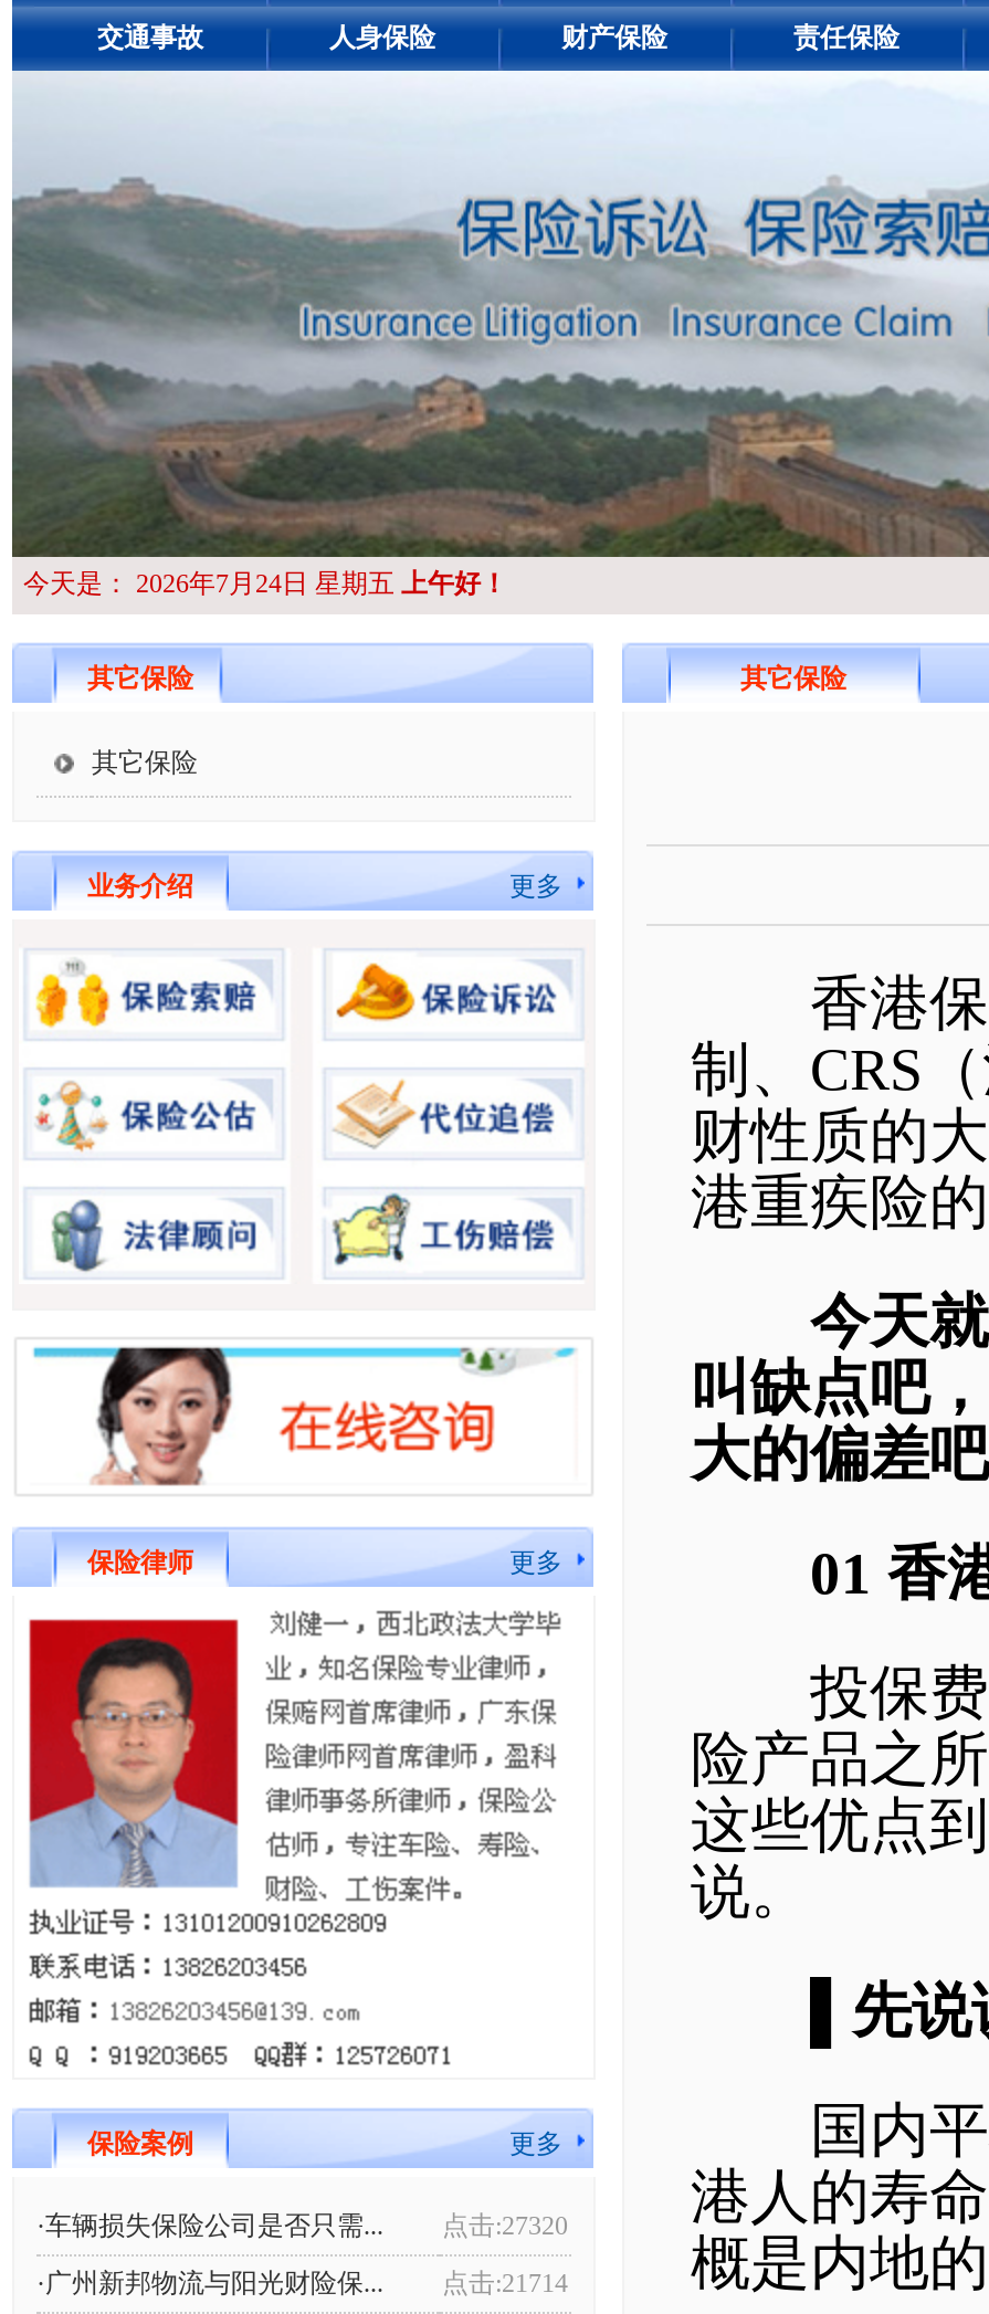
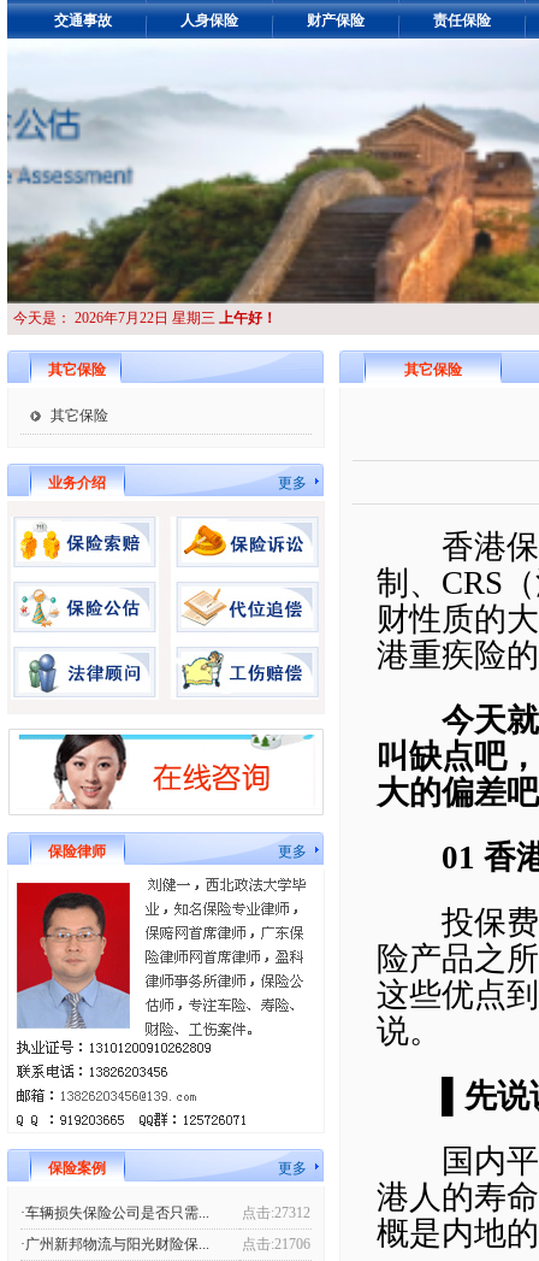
[10,159,982,599] [image] | 今天是：2026年7月24日 星期五上午好！ -> [7,87,535,326] [image] | 今天是：2026年7月22日 星期三上午好！
[36,2210,568,2241] ·车辆损失保险公司是否只需... 点击:27320 -> [20,1204,310,1221] ·车辆损失保险公司是否只需... 点击:27312
[36,2268,568,2299] ·广州新邦物流与阳光财险保... 点击:21714 -> [20,1236,310,1253] ·广州新邦物流与阳光财险保... 点击:21706

